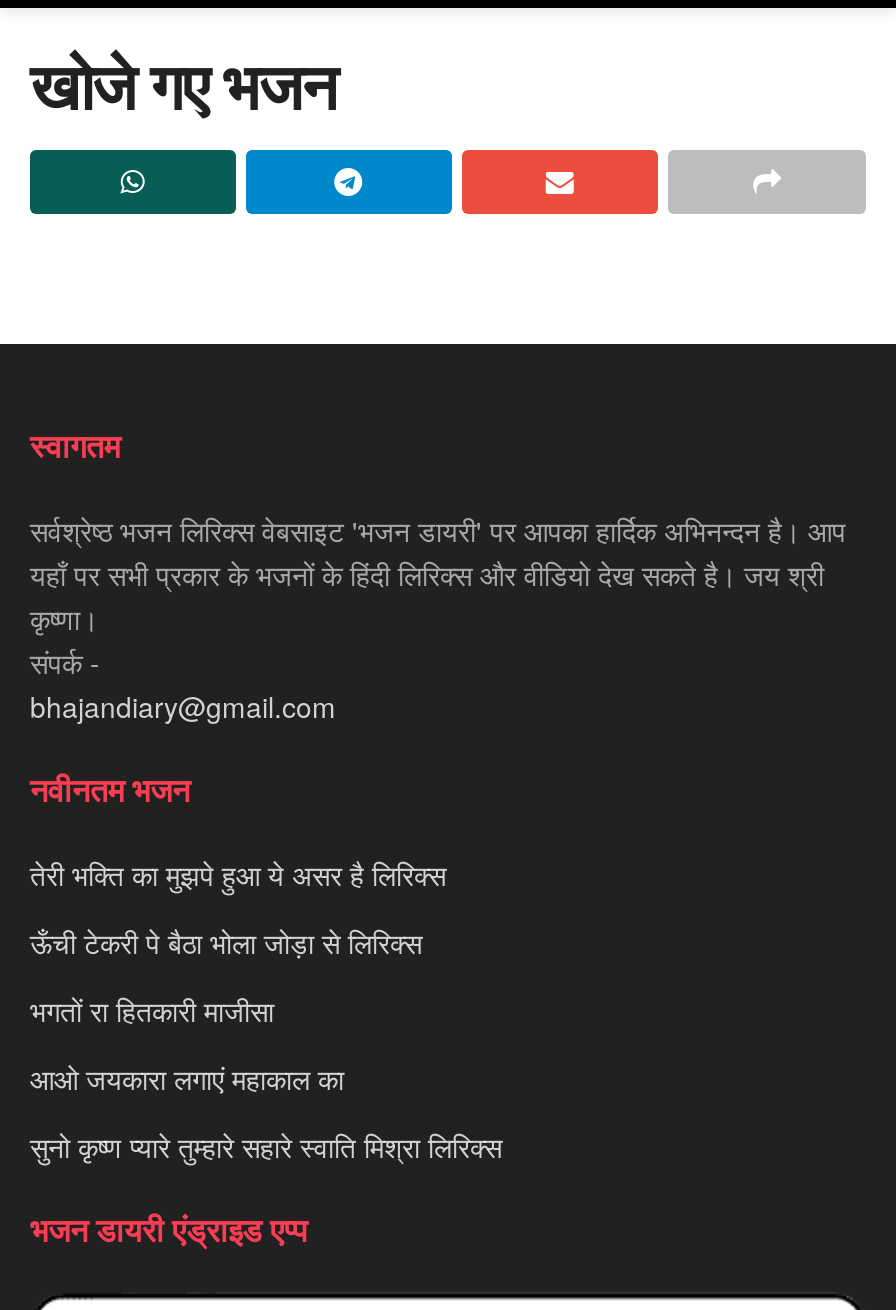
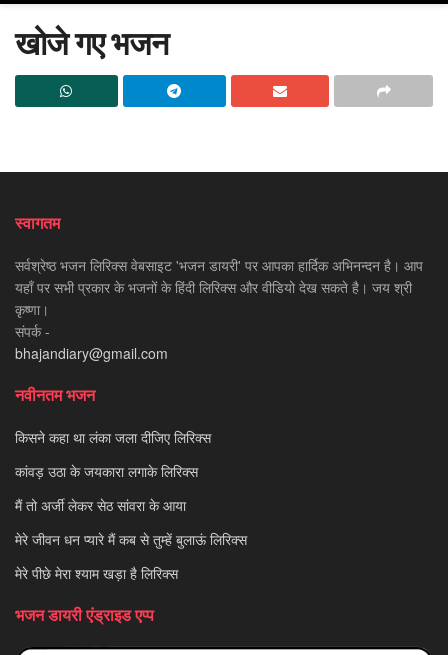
[30,854,446,894] तेरी भक्ति का मुझपे हुआ ये असर है लिरिक्स -> [15,427,211,447] किसने कहा था लंका जला दीजिए लिरिक्स
[30,922,422,962] ऊँची टेकरी पे बैठा भोला जोड़ा से लिरिक्स -> [15,461,198,481] कांवड़ उठा के जयकारा लगाके लिरिक्स
[30,990,274,1030] भगतों रा हितकारी माजीसा -> [15,495,186,515] मैं तो अर्जी लेकर सेठ सांवरा के आया
[30,1058,344,1098] आओ जयकारा लगाएं महाकाल का -> [15,529,247,549] मेरे जीवन धन प्यारे मैं कब से तुम्हें बुलाऊं लिरिक्स
[30,1126,502,1166] सुनो कृष्ण प्यारे तुम्हारे सहारे स्वाति मिश्रा लिरिक्स -> [15,563,178,583] मेरे पीछे मेरा श्याम खड़ा है लिरिक्स

